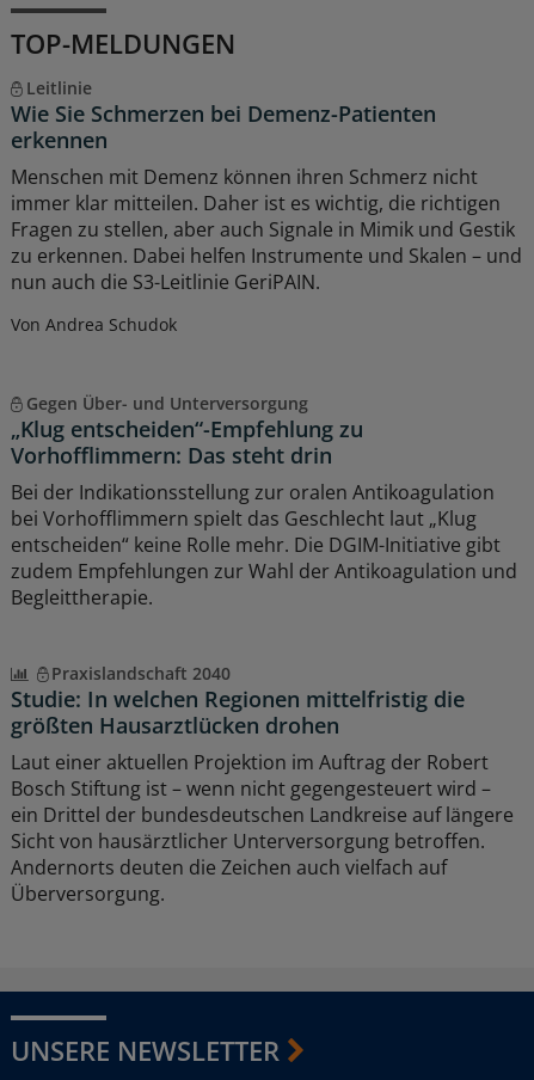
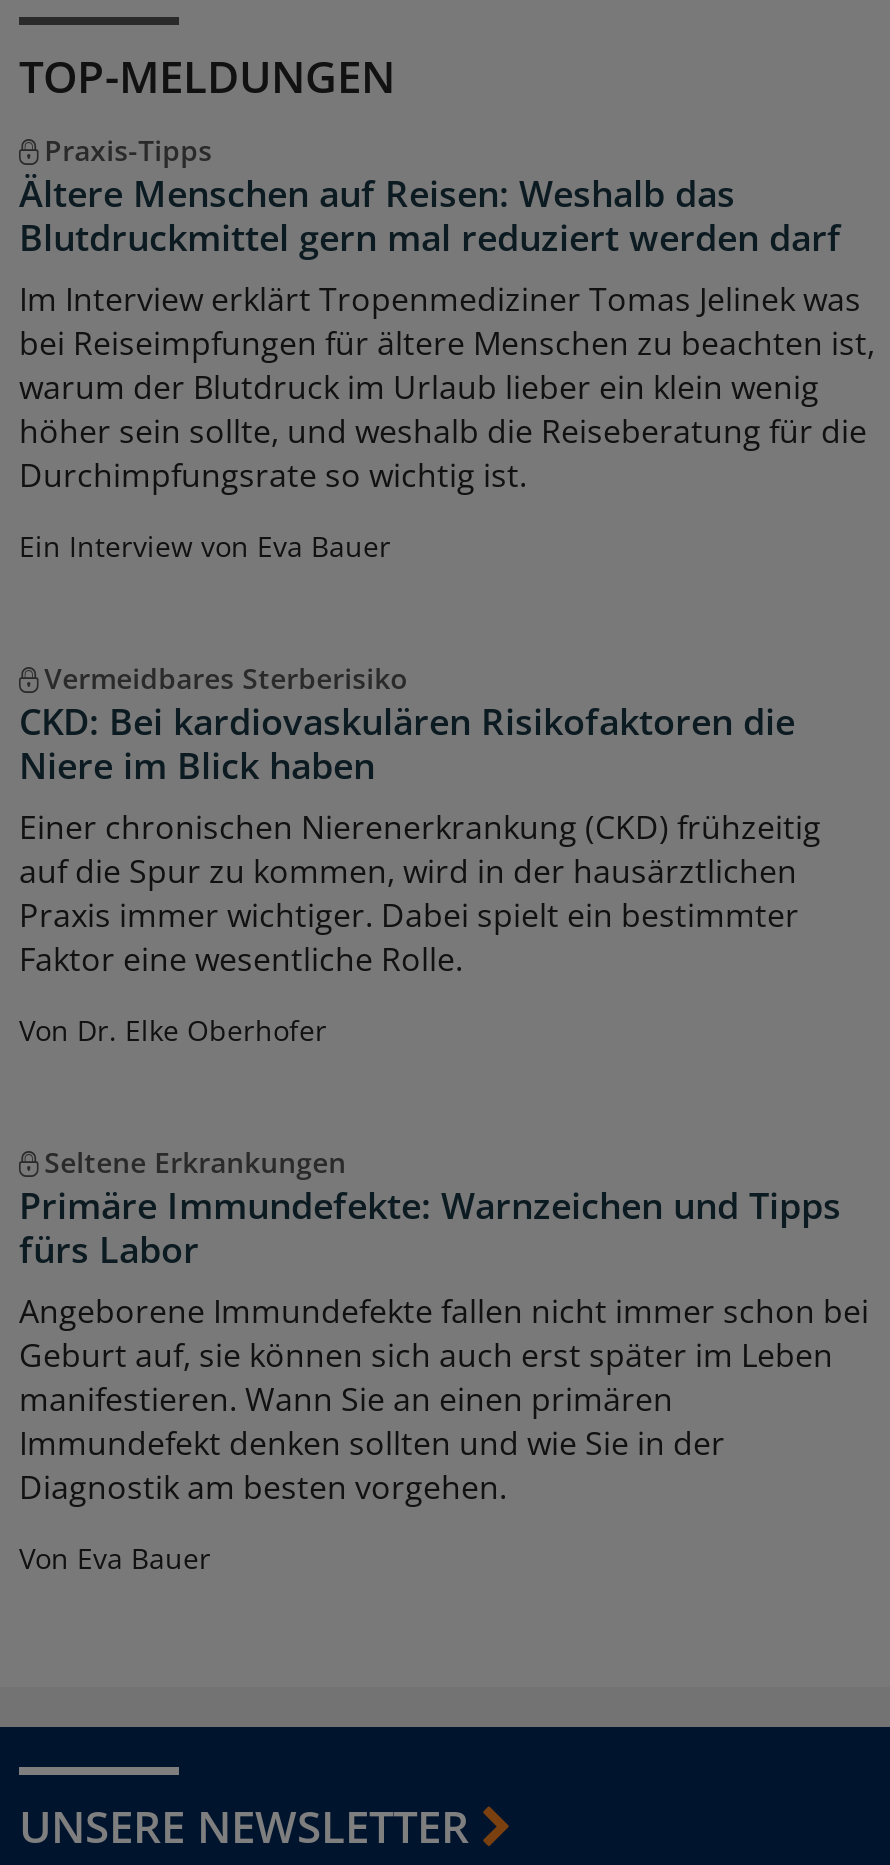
[11,77,522,907] Leitlinie | Wie Sie Schmerzen bei Demenz-Patienten | erkennen | Menschen mit Demenz können ihren Schmerz nicht | immer klar mitteilen. Daher ist es wichtig, die richtigen | Fragen zu stellen, aber auch Signale in Mimik und Gestik | zu erkennen. Dabei helfen Instrumente und Skalen – und | nun auch die S3-Leitlinie GeriPAIN. | Von Andrea Schudok | Gegen Über- und Unterversorgung | „Klug entscheiden“-Empfehlung zu | Vorhofflimmern: Das steht drin | Bei der Indikationsstellung zur oralen Antikoagulation | bei Vorhofflimmern spielt das Geschlecht laut „Klug | entscheiden“ keine Rolle mehr. Die DGIM-Initiative gibt | zudem Empfehlungen zur Wahl der Antikoagulation und | Begleittherapie. | Praxislandschaft 2040 | Studie: In welchen Regionen mittelfristig die | größten Hausarztlücken drohen | Laut einer aktuellen Projektion im Auftrag der Robert | Bosch Stiftung ist – wenn nicht gegengesteuert wird – | ein Drittel der bundesdeutschen Landkreise auf längere | Sicht von hausärztlicher Unterversorgung betroffen. | Andernorts deuten die Zeichen auch vielfach auf | Überversorgung. -> [19,132,875,1578] Praxis-Tipps | Ältere Menschen auf Reisen: Weshalb das | Blutdruckmittel gern mal reduziert werden darf | Im Interview erklärt Tropenmediziner Tomas Jelinek was | bei Reiseimpfungen für ältere Menschen zu beachten ist, | warum der Blutdruck im Urlaub lieber ein klein wenig | höher sein sollte, und weshalb die Reiseberatung für die | Durchimpfungsrate so wichtig ist. | Ein Interview von Eva Bauer | Vermeidbares Sterberisiko | CKD: Bei kardiovaskulären Risikofaktoren die | Niere im Blick haben | Einer chronischen Nierenerkrankung (CKD) frühzeitig | auf die Spur zu kommen, wird in der hausärztlichen | Praxis immer wichtiger. Dabei spielt ein bestimmter | Faktor eine wesentliche Rolle. | Von Dr. Elke Oberhofer | Seltene Erkrankungen | Primäre Immundefekte: Warnzeichen und Tipps | fürs Labor | Angeborene Immundefekte fallen nicht immer schon bei | Geburt auf, sie können sich auch erst später im Leben | manifestieren. Wann Sie an einen primären | Immundefekt denken sollten und wie Sie in der | Diagnostik am besten vorgehen. | Von Eva Bauer

